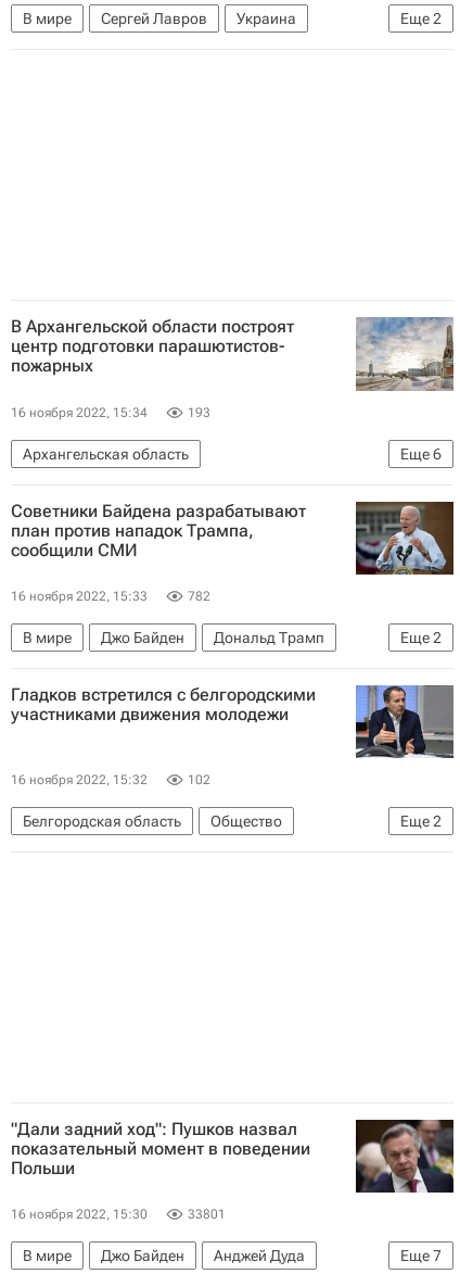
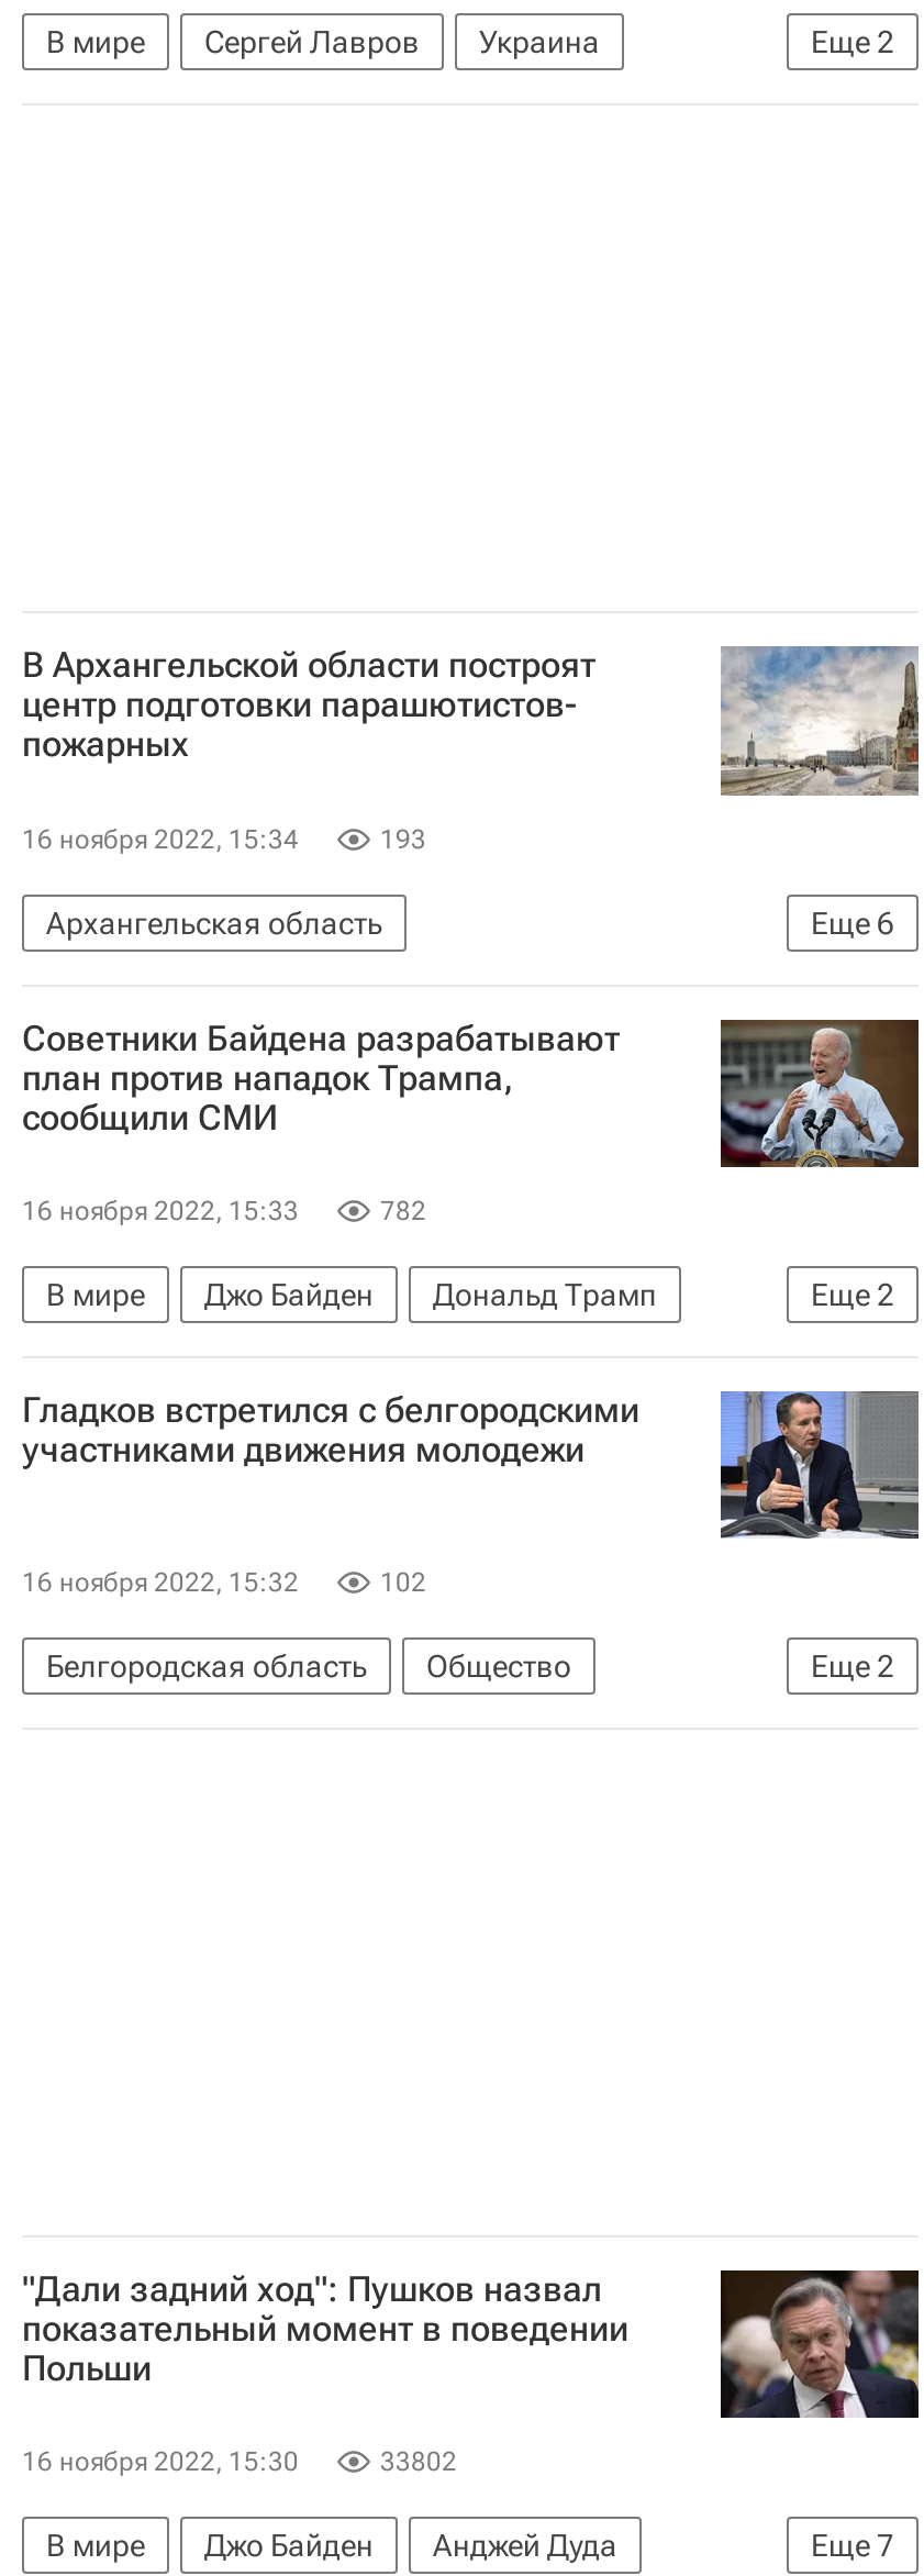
[188,1207,226,1222] 33801 -> [380,2446,457,2477] 33802

